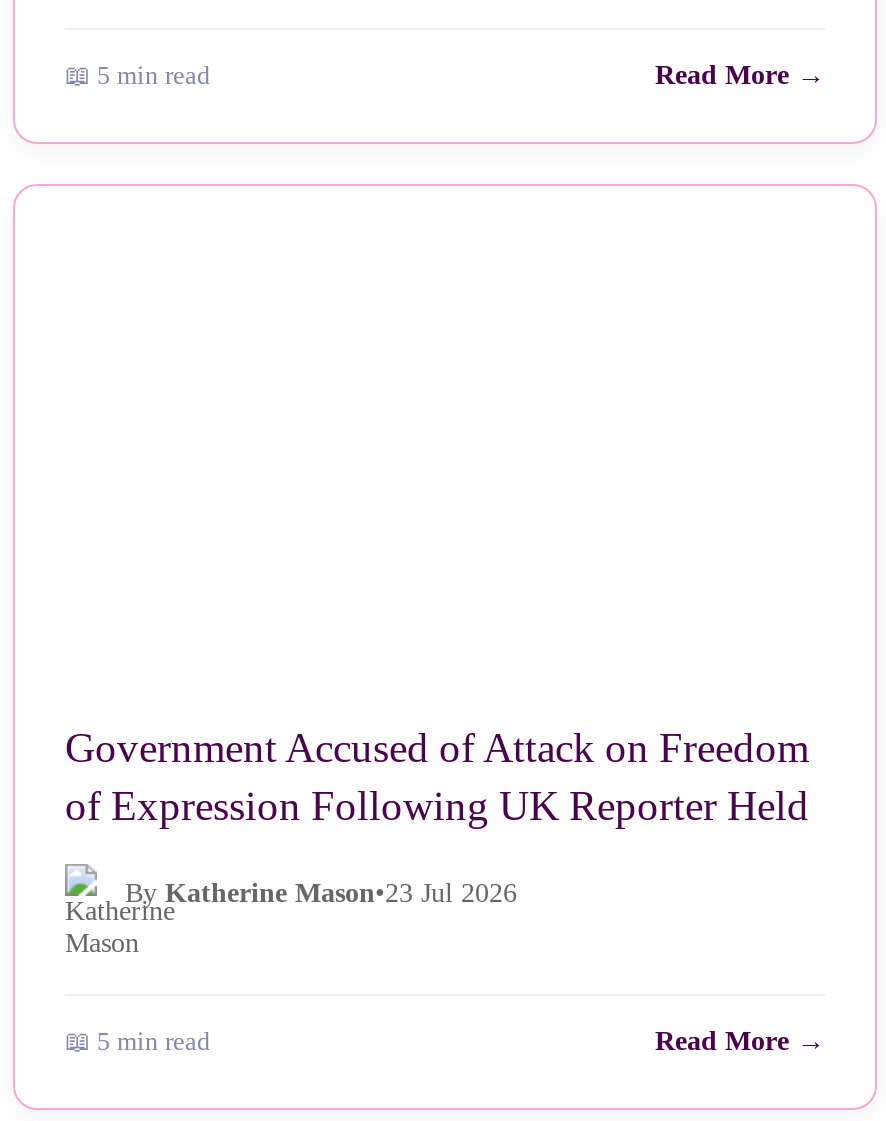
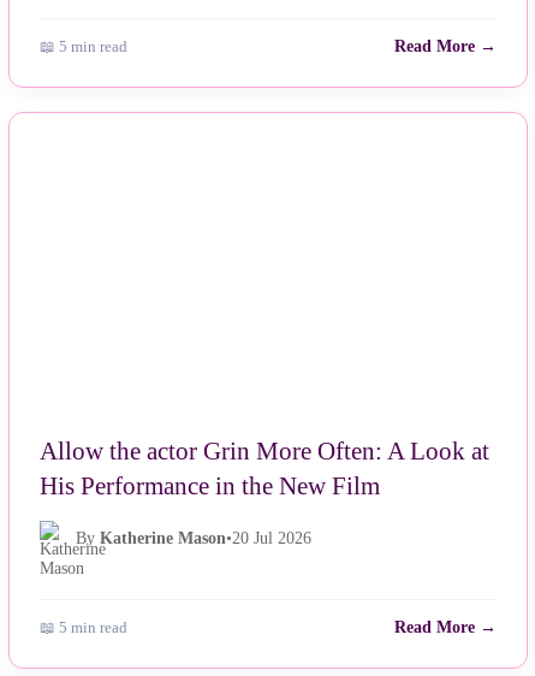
[65,724,809,828] Government Accused of Attack on Freedom | of Expression Following UK Reporter Held -> [40,436,489,499] Allow the actor Grin More Often: A Look at | His Performance in the New Film
[125,878,517,908] By Katherine Mason•23 Jul 2026 -> [76,529,311,547] By Katherine Mason•20 Jul 2026

